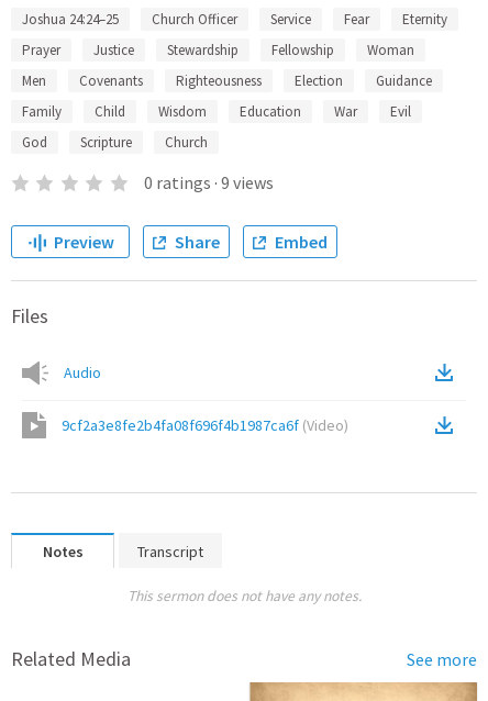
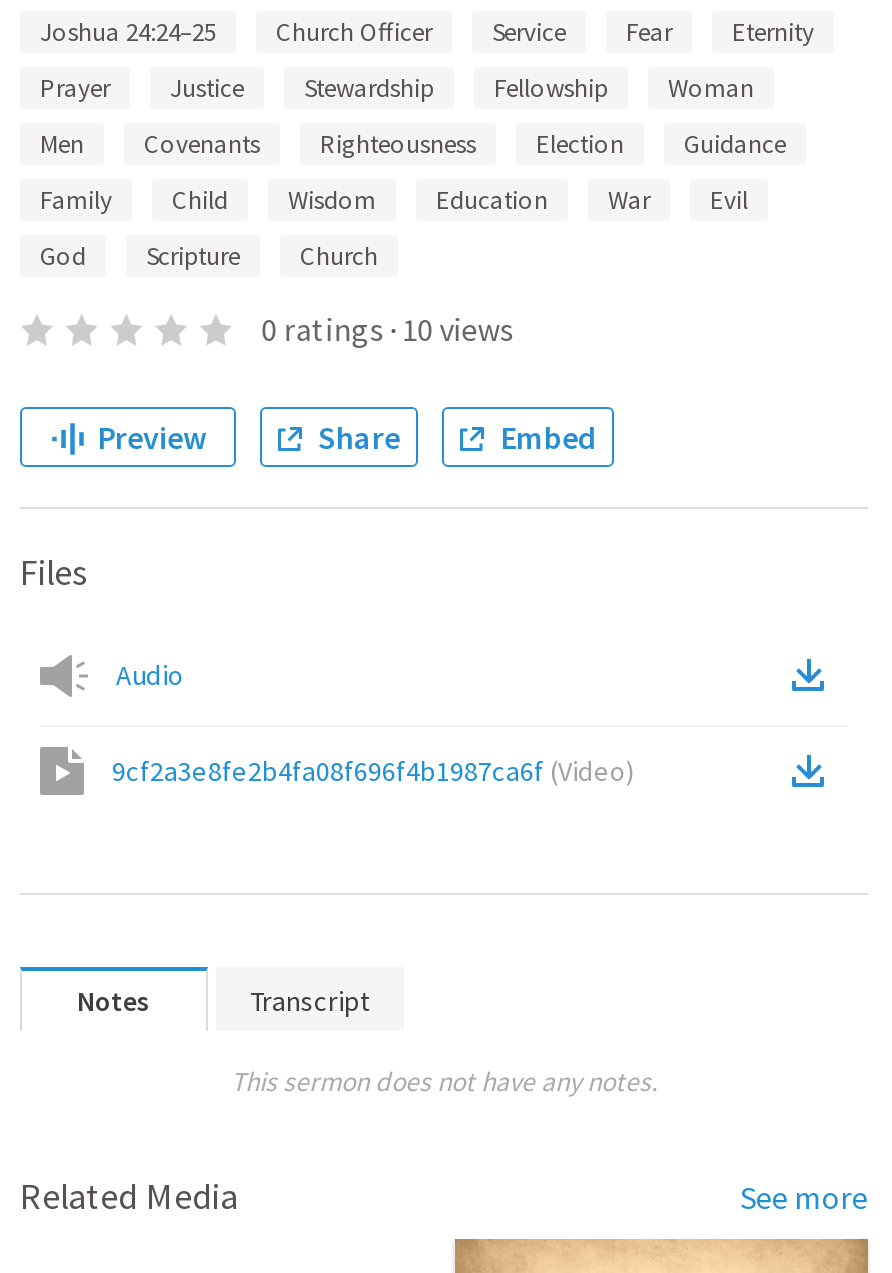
[144,171,273,193] 0 ratings · 9 views -> [261,309,513,349] 0 ratings · 10 views

